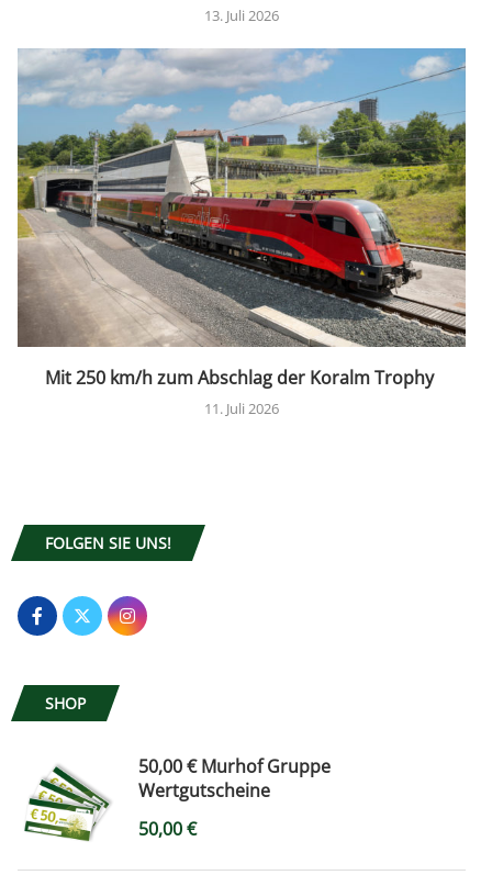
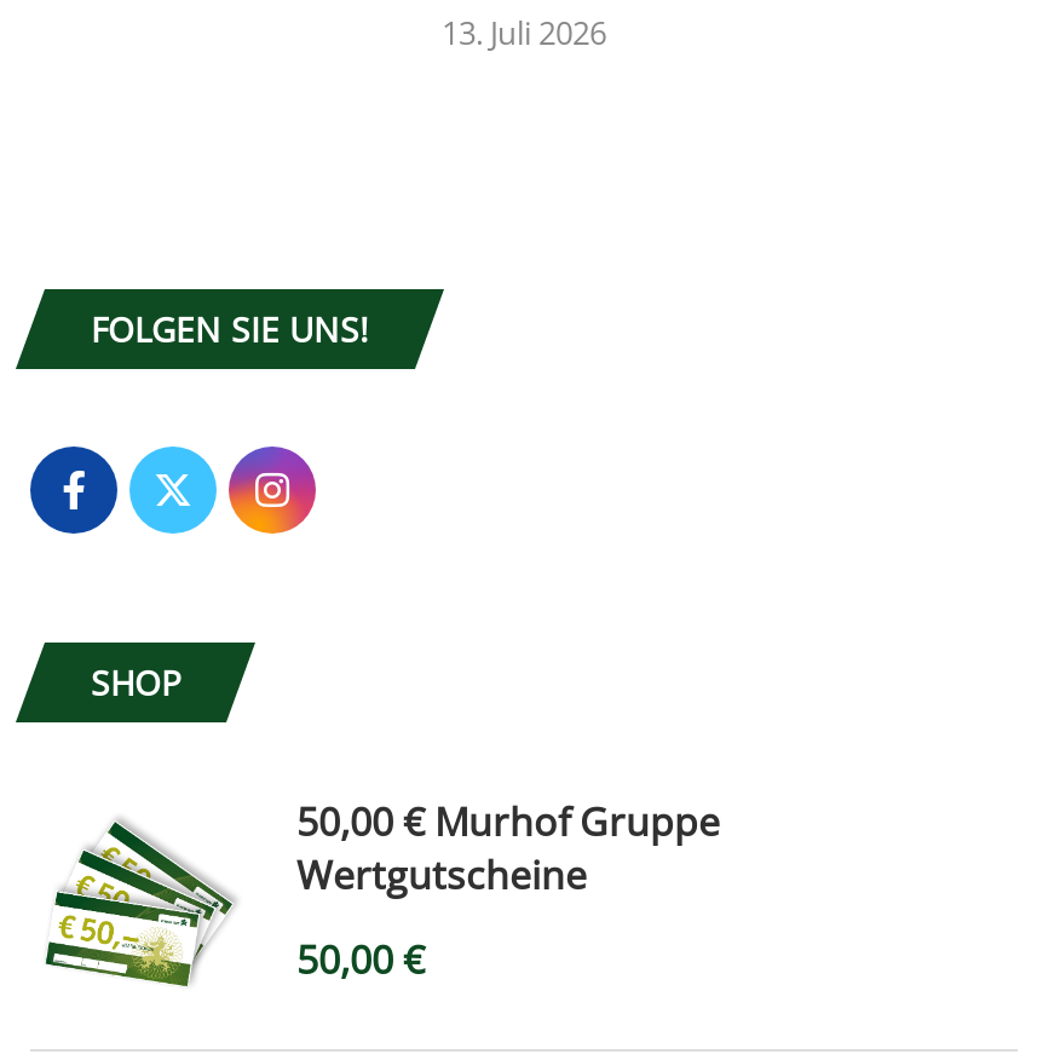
[16,47,467,418] [image] | Mit 250 km/h zum Abschlag der Koralm Trophy | 11. Juli 2026 -> none

